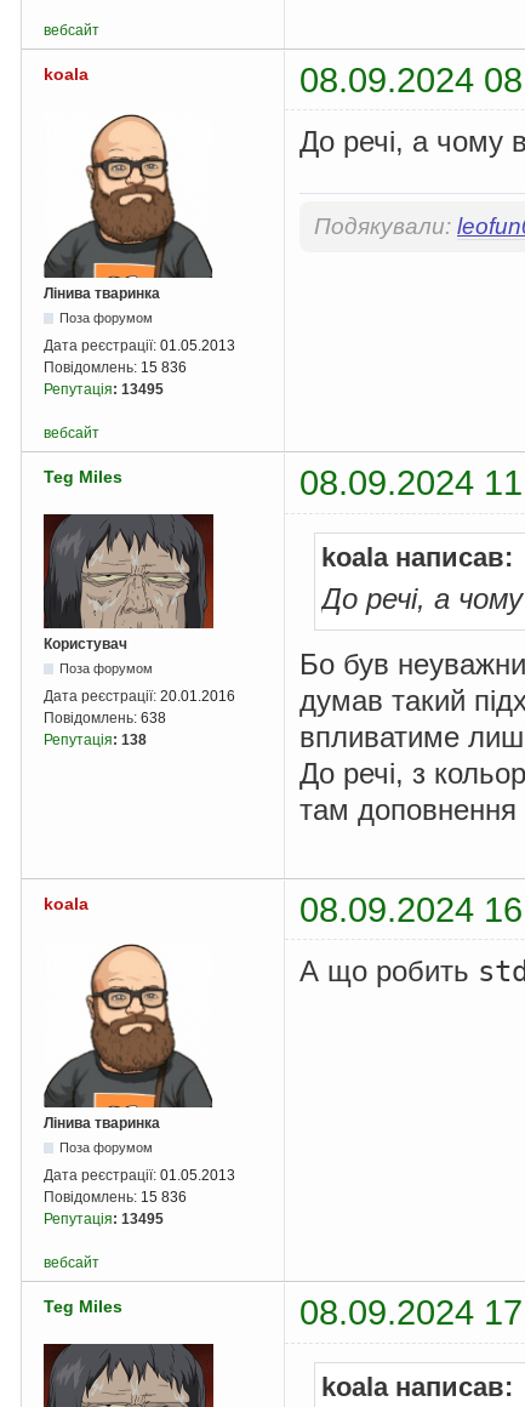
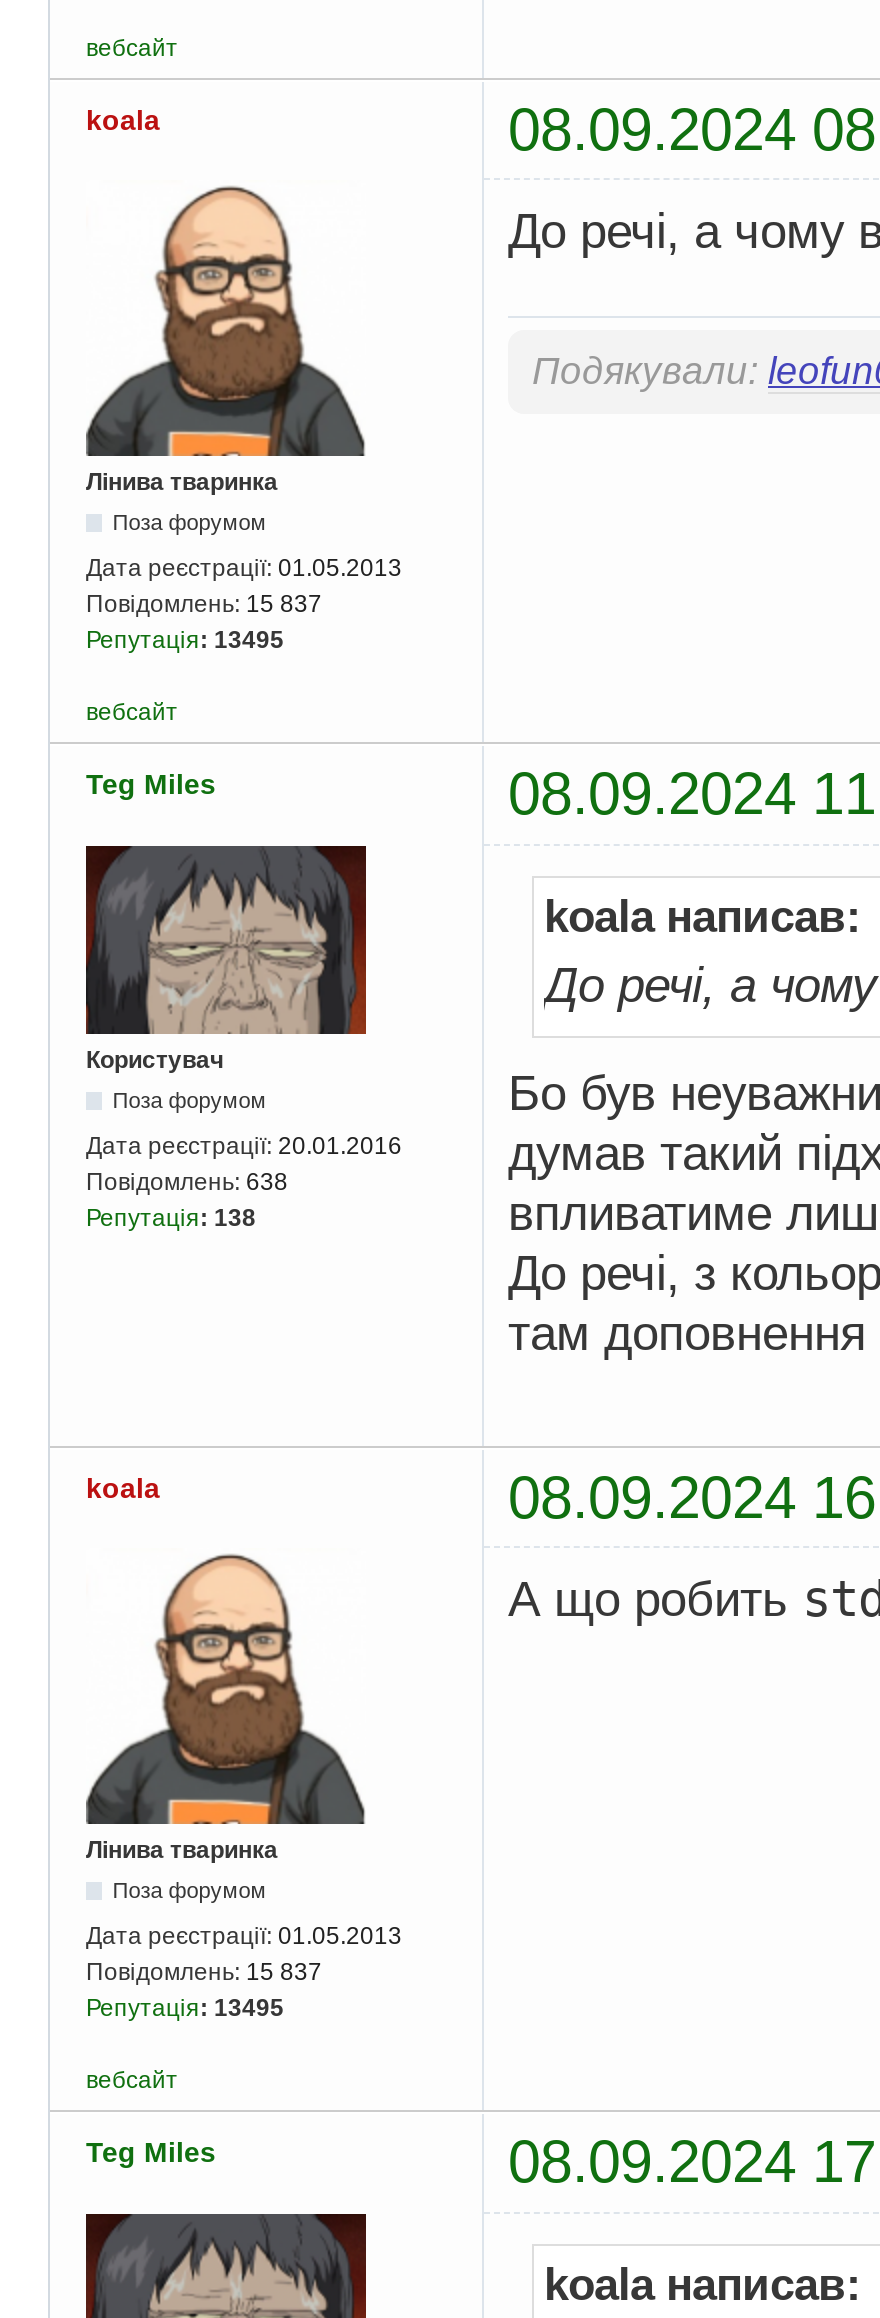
[44,359,187,376] Повідомлень: 15 836 -> [86,590,322,618] Повідомлень: 15 837
[44,1189,187,1206] Повідомлень: 15 836 -> [86,1958,322,1986] Повідомлень: 15 837

